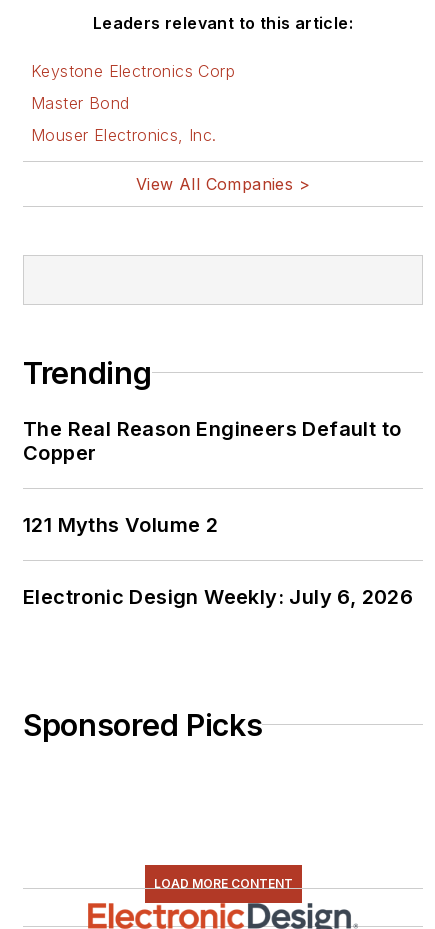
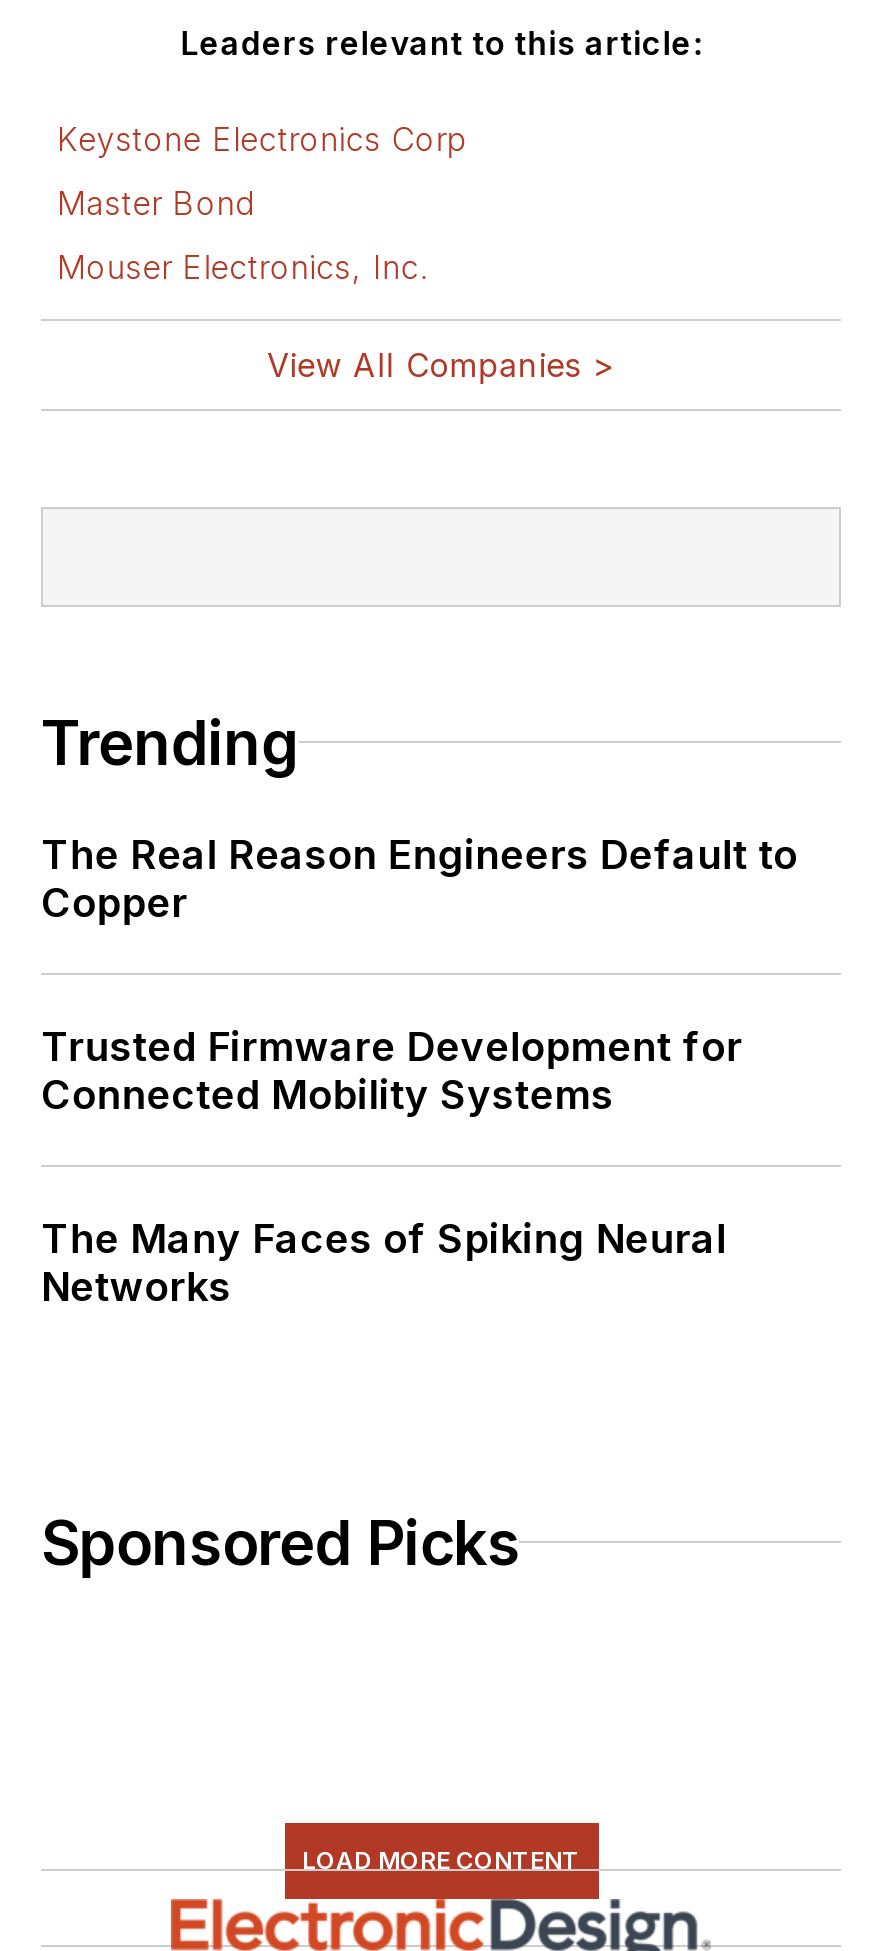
[23,512,218,536] 121 Myths Volume 2 -> [41,1022,743,1118] Trusted Firmware Development for | Connected Mobility Systems
[23,584,413,608] Electronic Design Weekly: July 6, 2026 -> [41,1214,727,1310] The Many Faces of Spiking Neural | Networks

